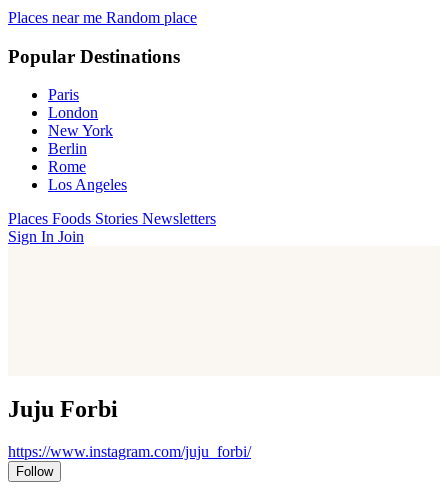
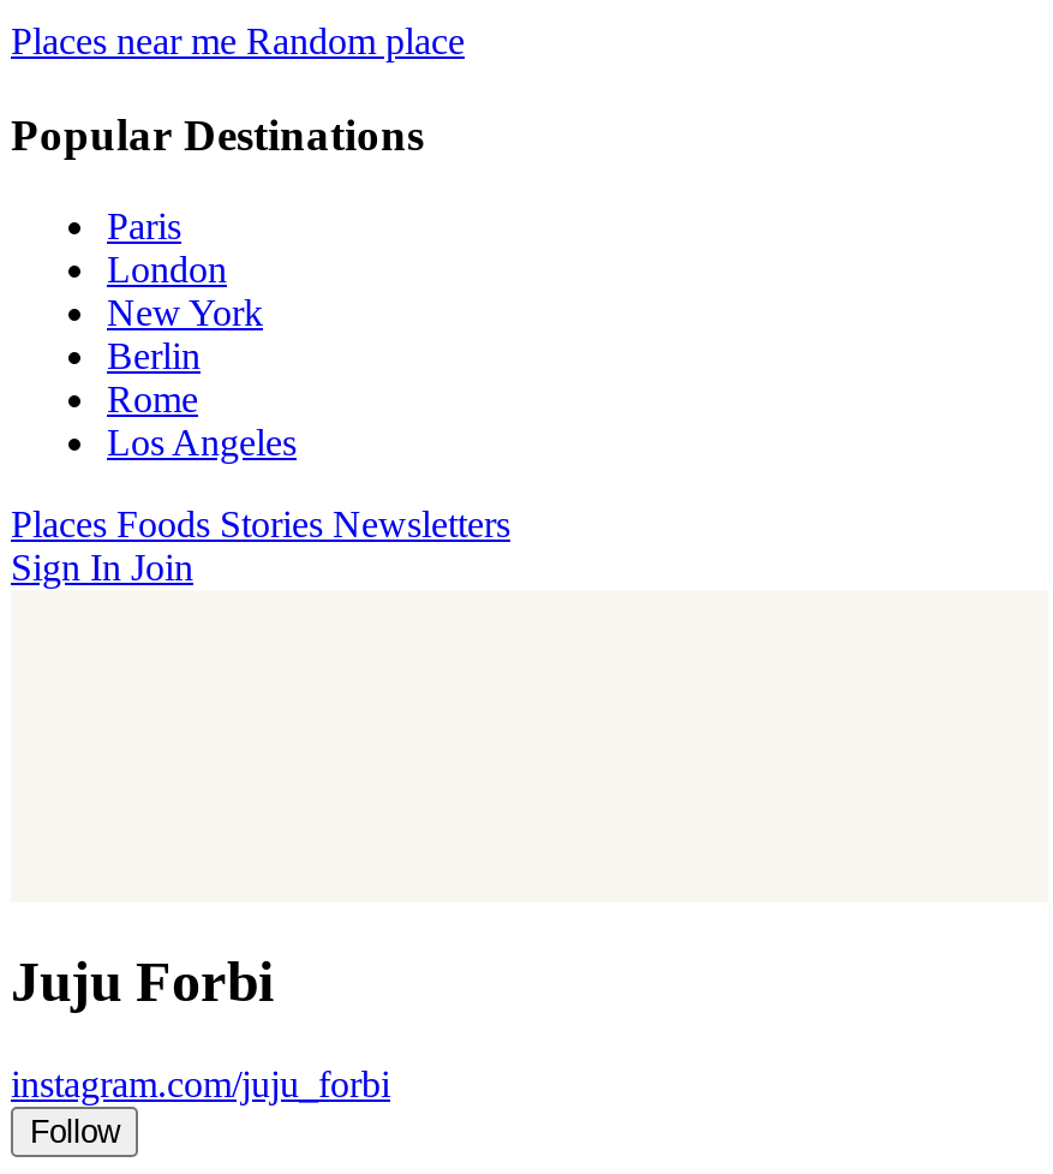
[8,443,251,460] https://www.instagram.com/juju_forbi/ -> [11,1064,390,1105] instagram.com/juju_forbi

